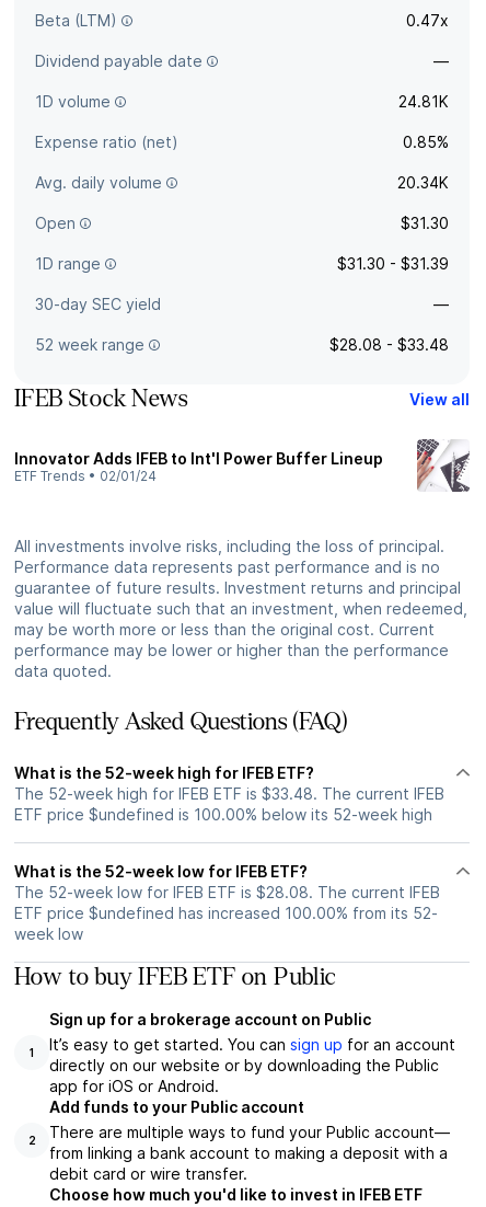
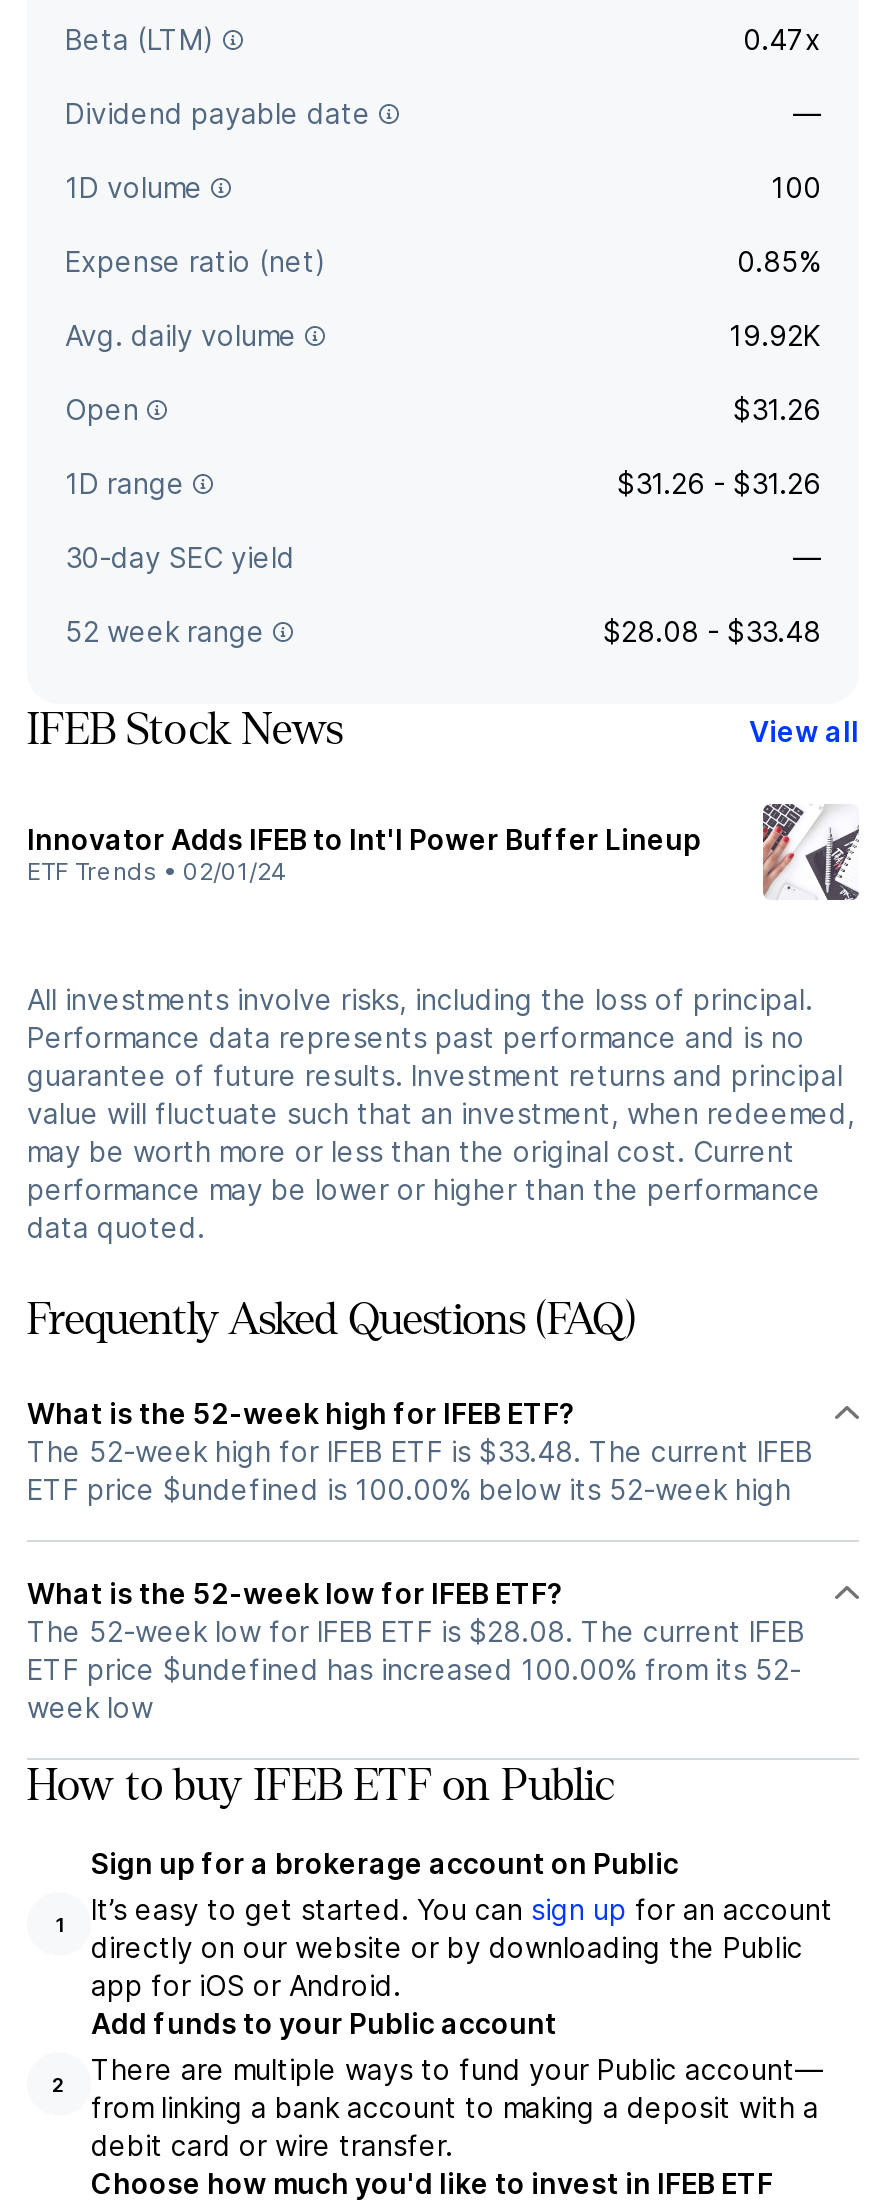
[398,92,449,111] 24.81K -> [771,170,821,204] 100
[397,173,449,192] 20.34K -> [729,318,821,352] 19.92K
[401,214,449,232] $31.30 -> [733,392,821,426] $31.26
[337,254,449,273] $31.30 - $31.39 -> [617,466,821,500] $31.26 - $31.26

